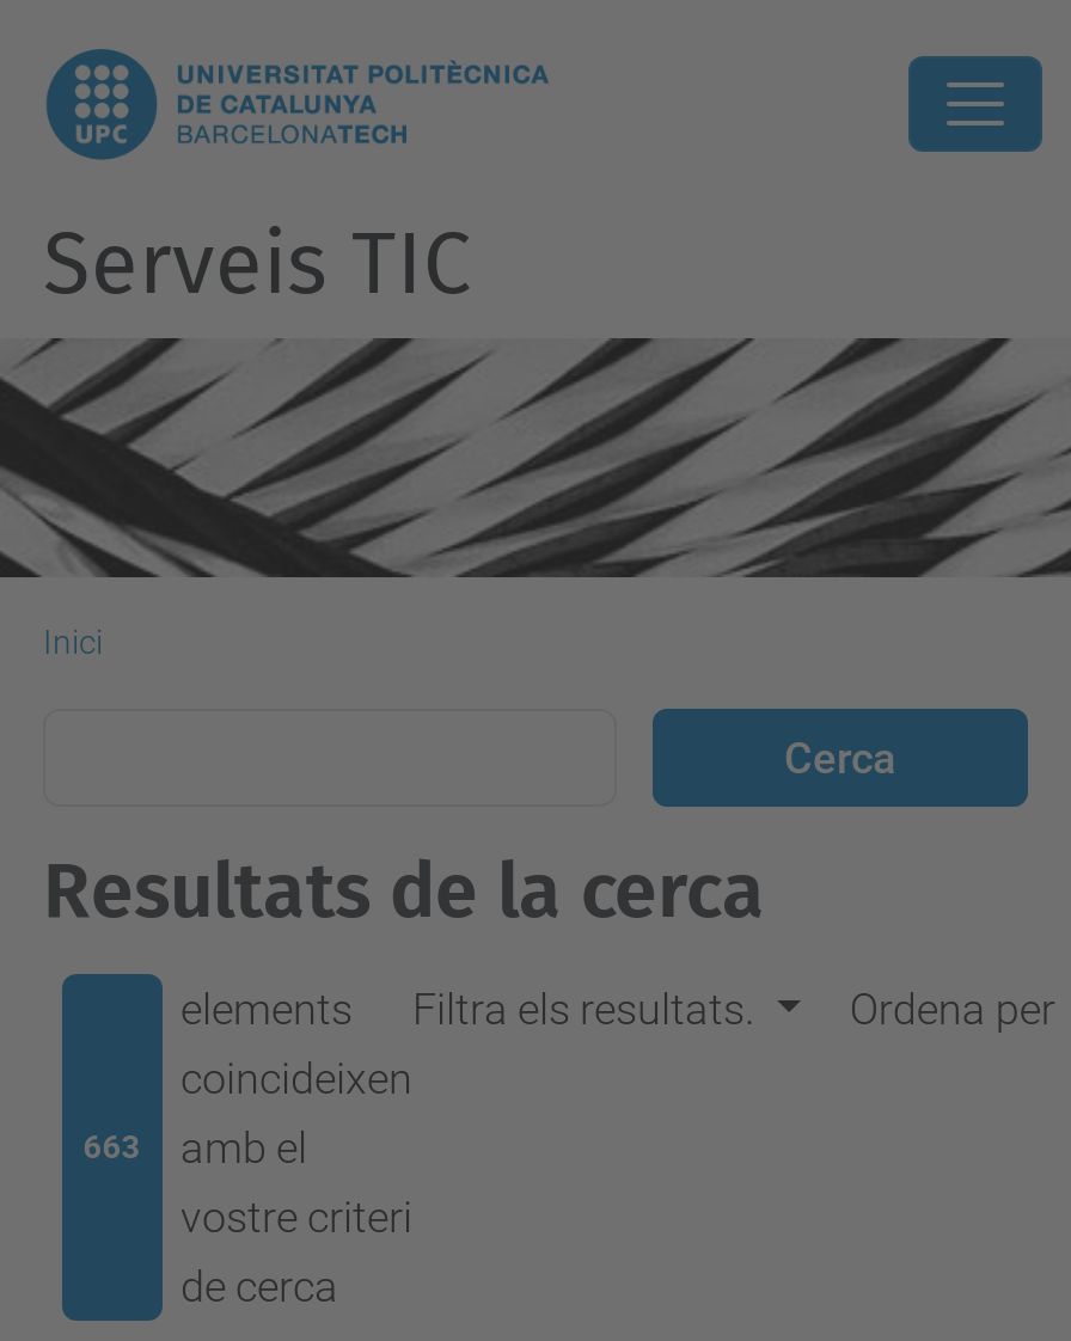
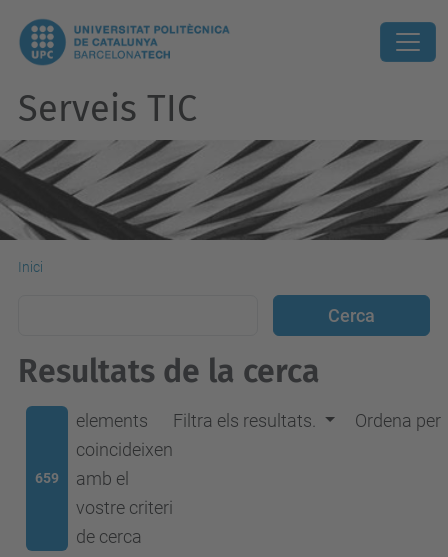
[83,1122,307,1172] 663 amb el -> [35,468,128,489] 659 amb el

